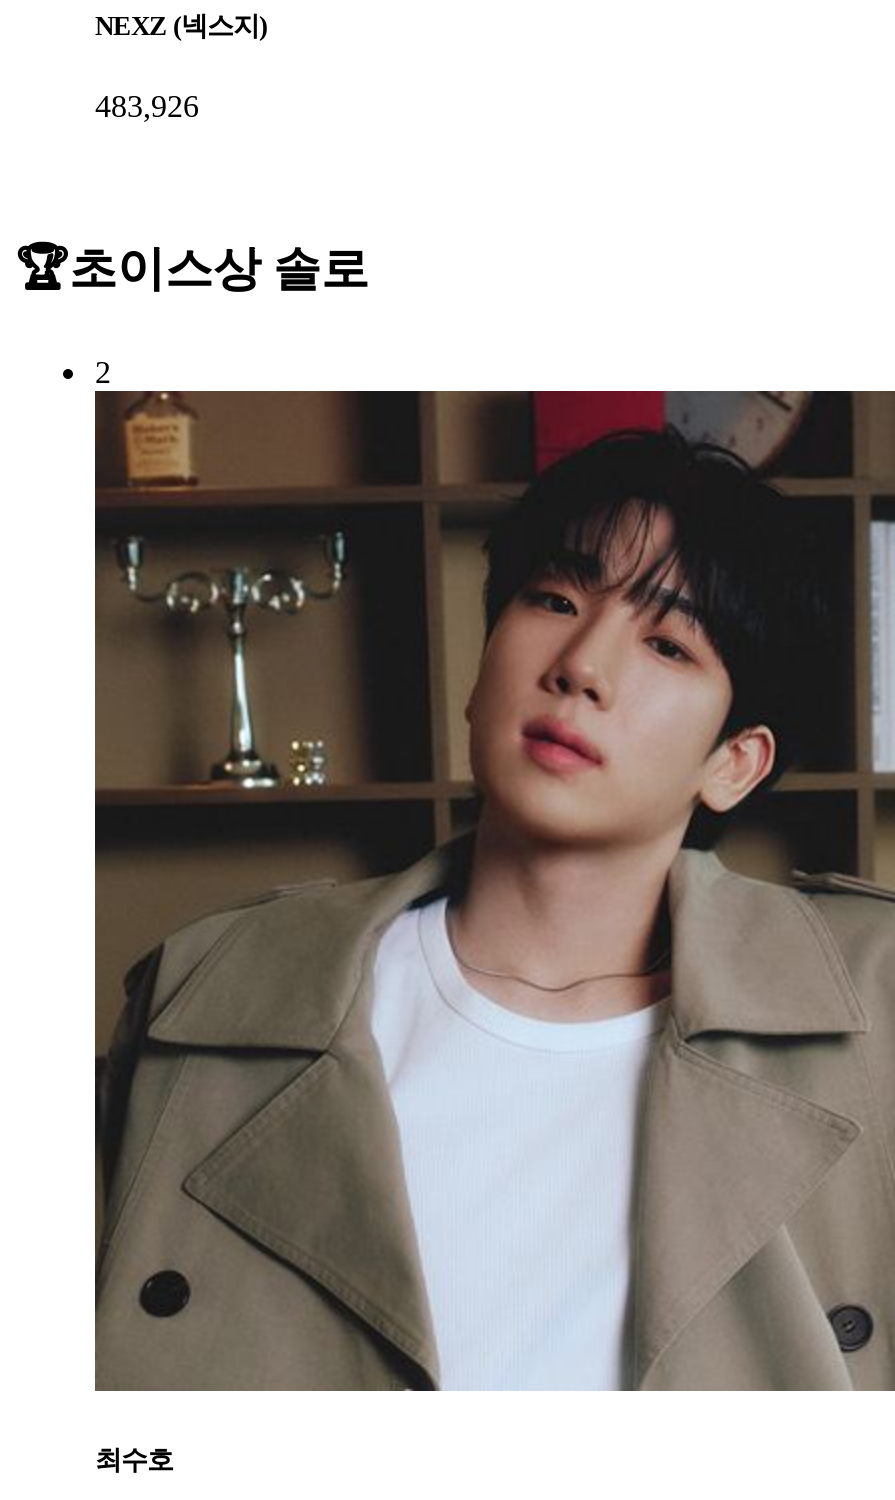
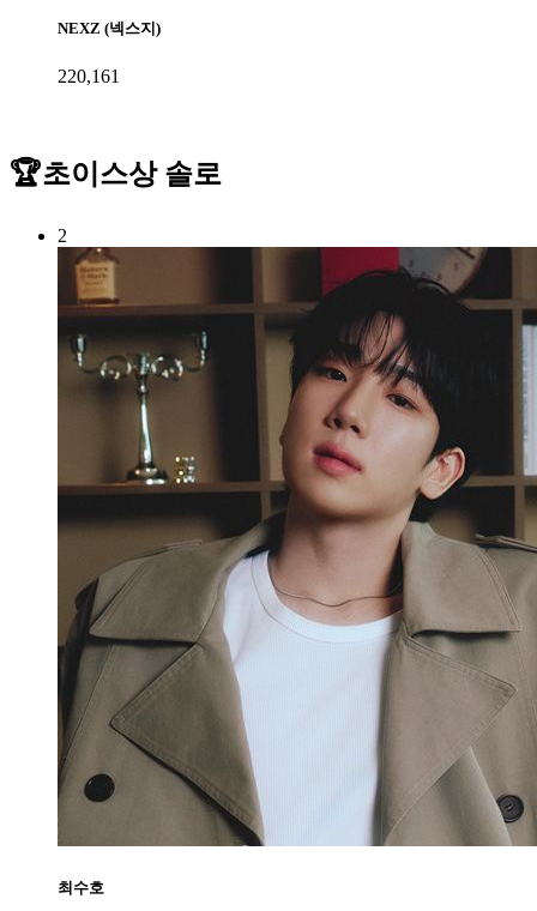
[95,89,199,123] 483,926 -> [58,66,120,86] 220,161

